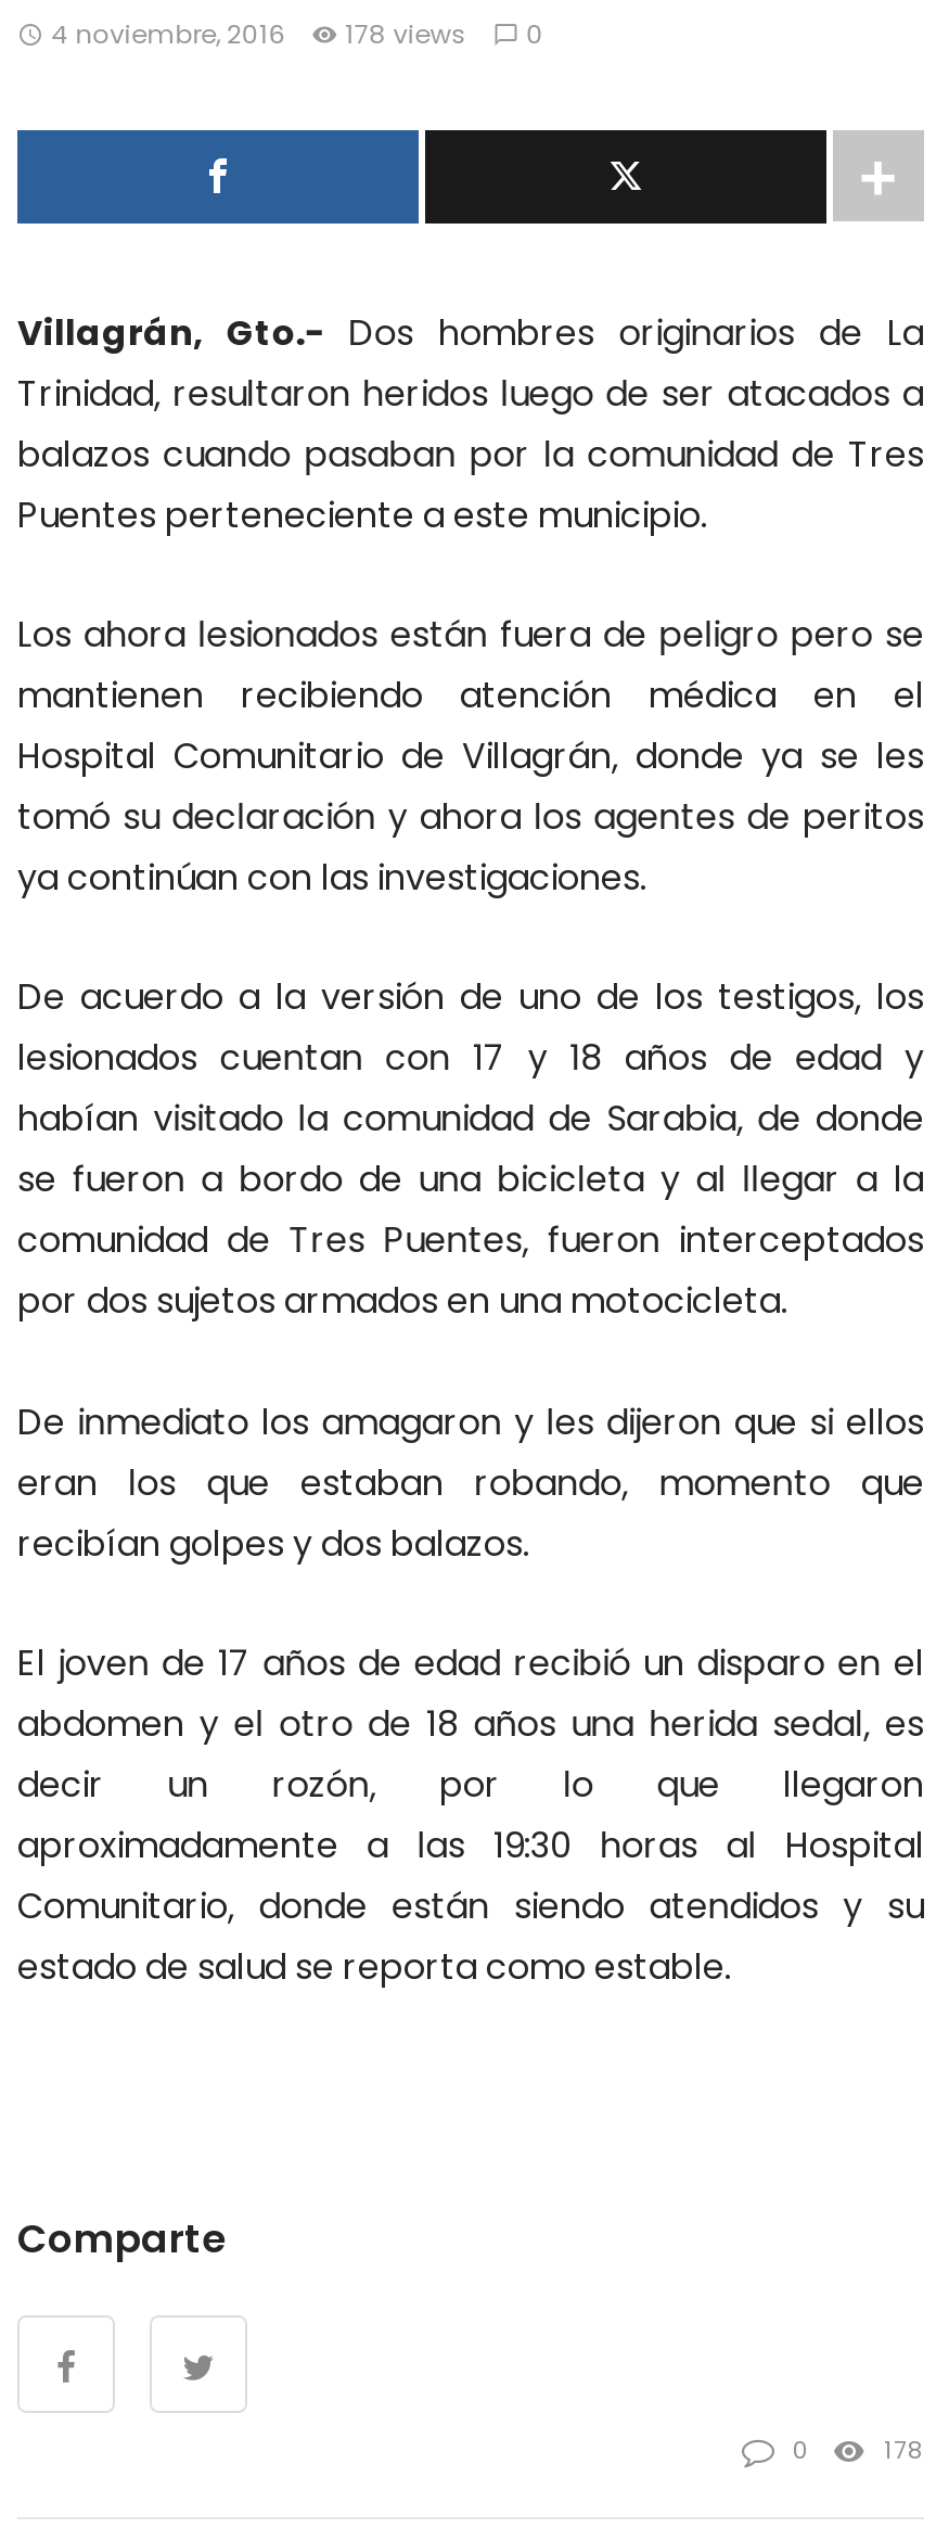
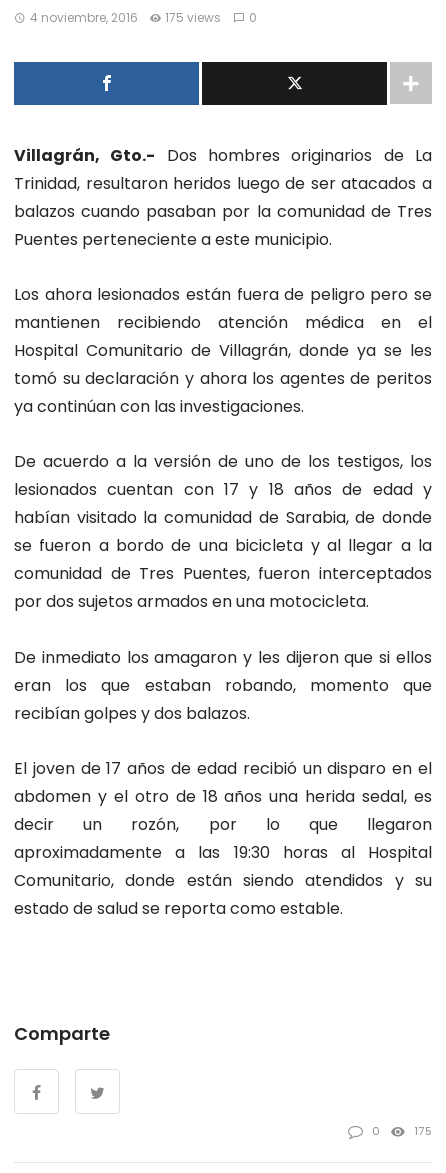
[51,15,544,52] 4 noviembre, 2016 178 views 0 -> [30,9,257,26] 4 noviembre, 2016 175 views 0
[884,2432,924,2467] 178 -> [413,1123,432,1139] 175

